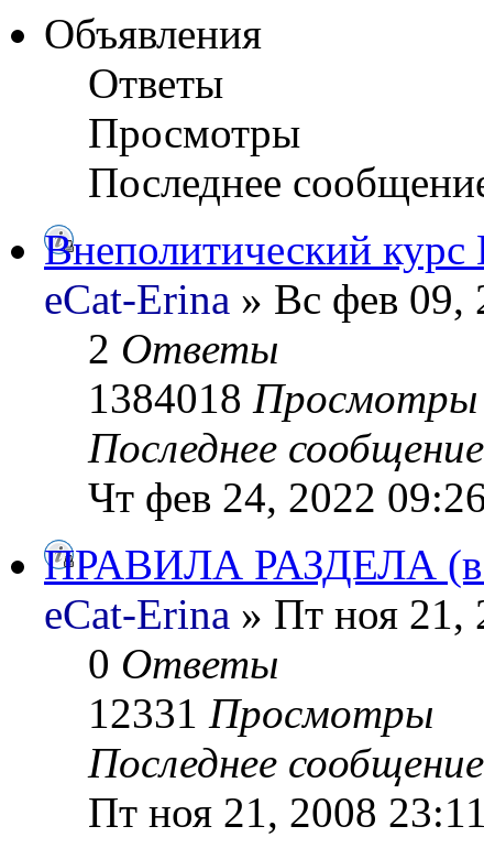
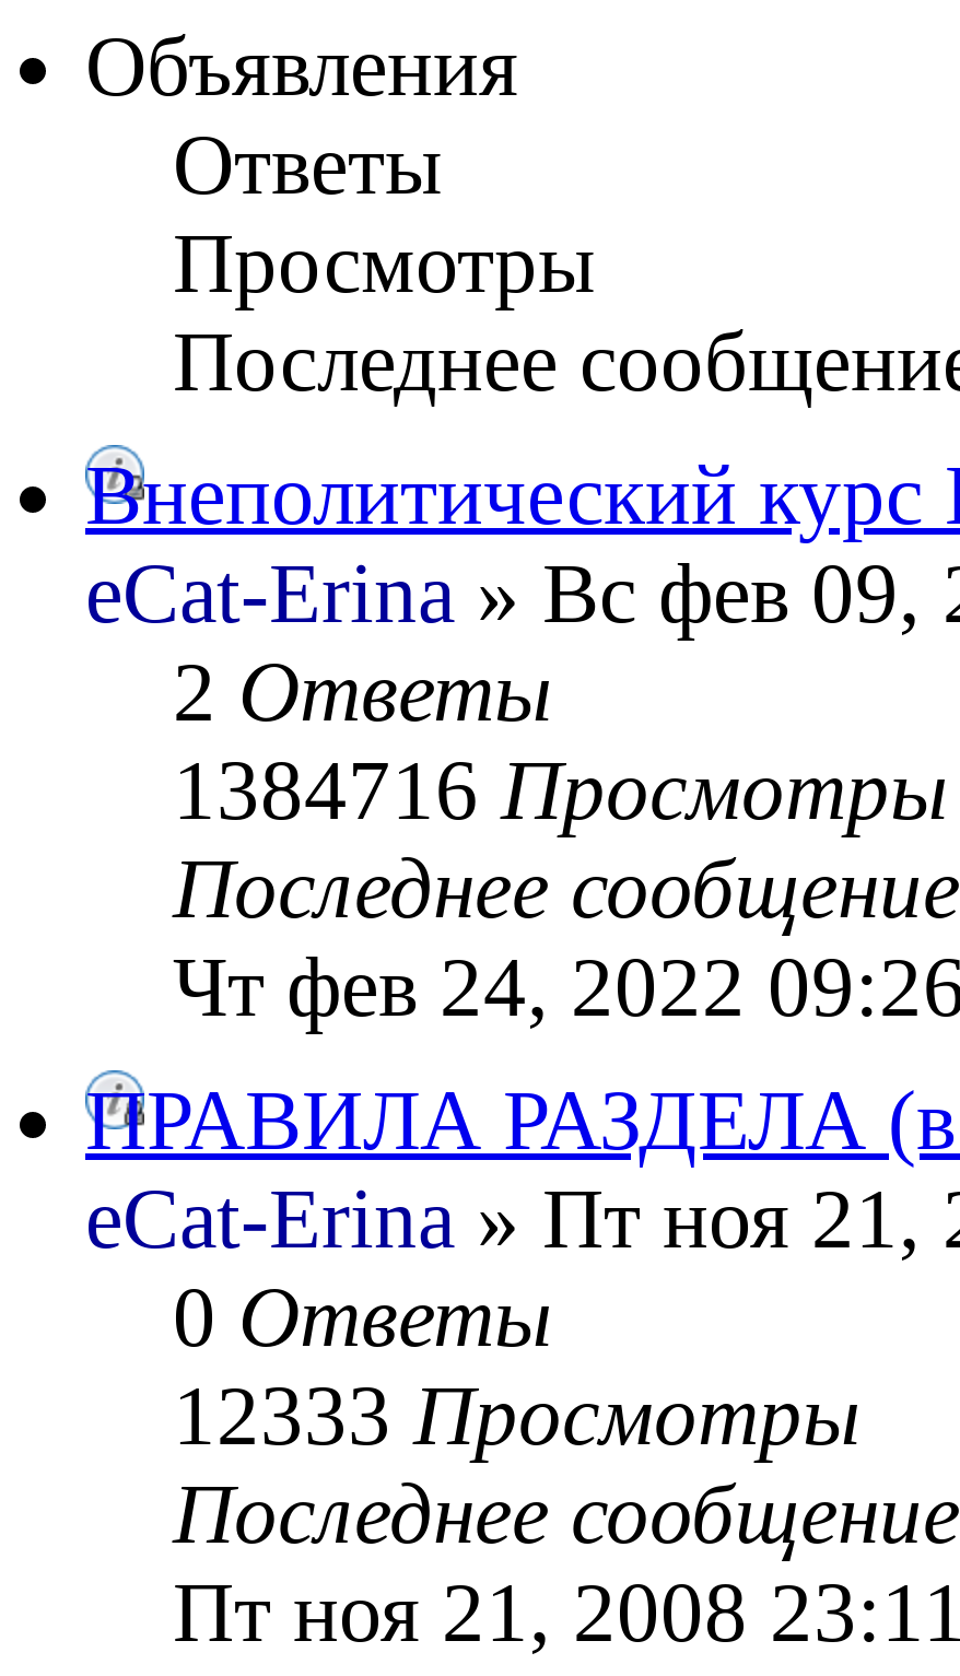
[88,374,477,422] 1384018 Просмотры -> [173,742,947,836] 1384716 Просмотры
[88,689,433,737] 12331 Просмотры -> [173,1367,859,1461] 12333 Просмотры

